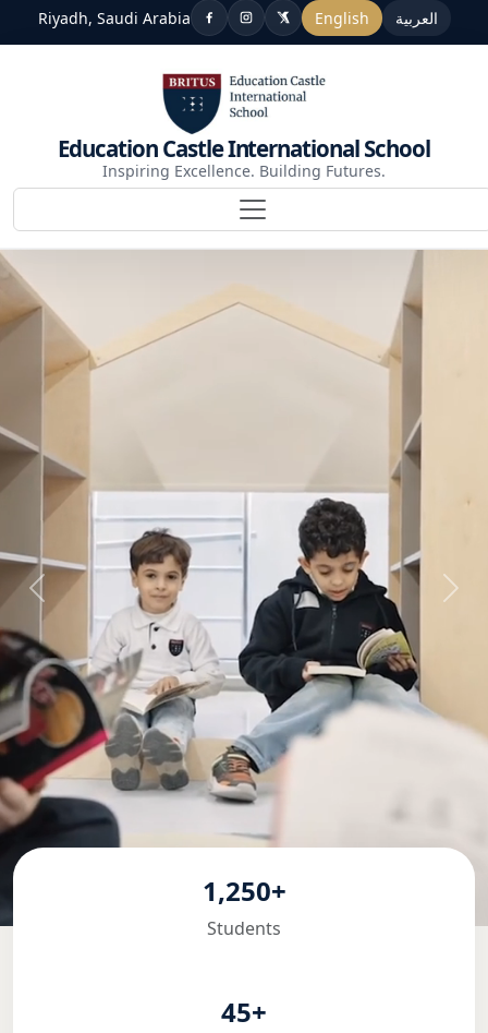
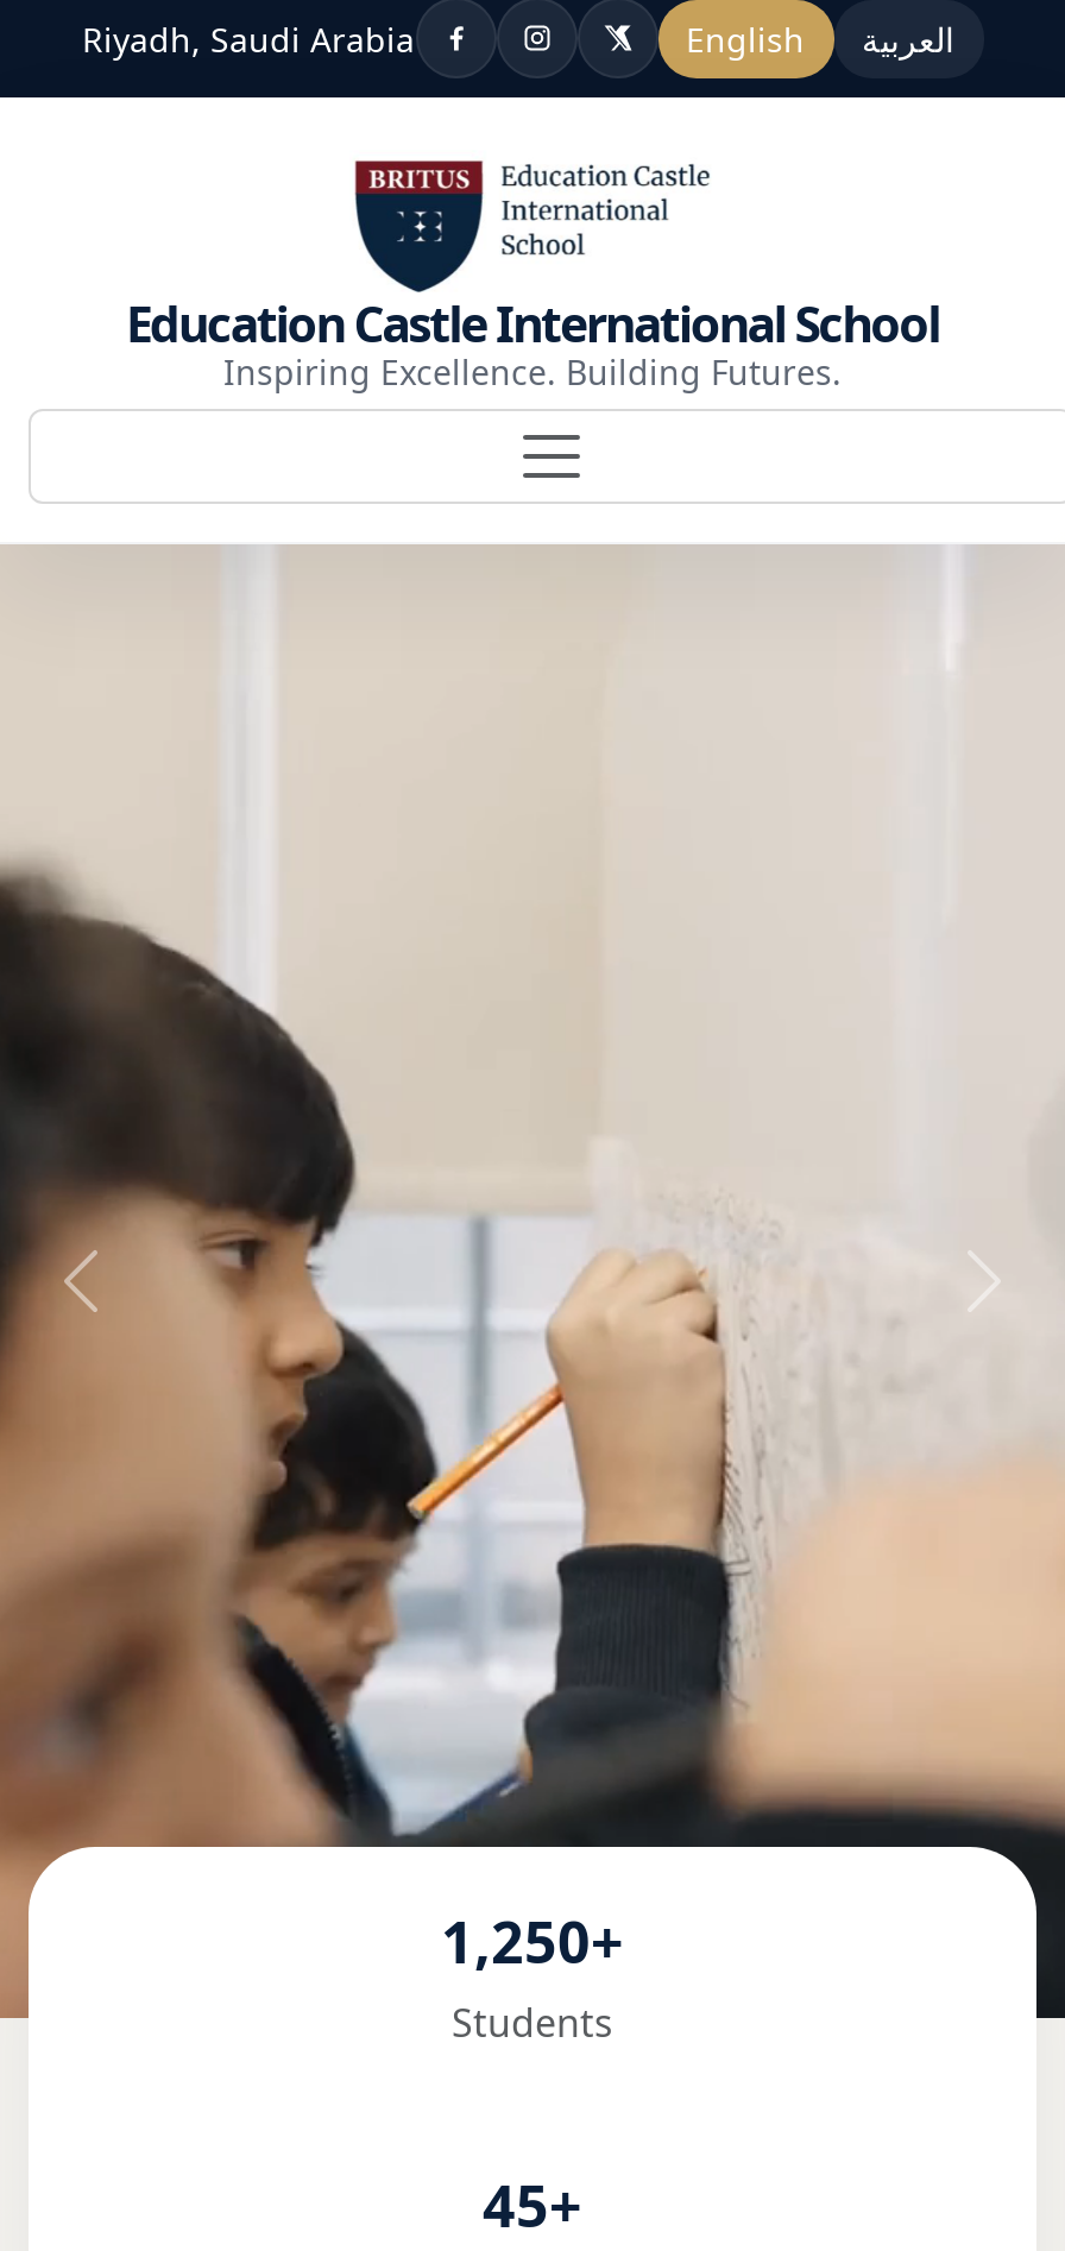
[3,250,485,927] [image] -> [7,547,1058,2020] [image]

